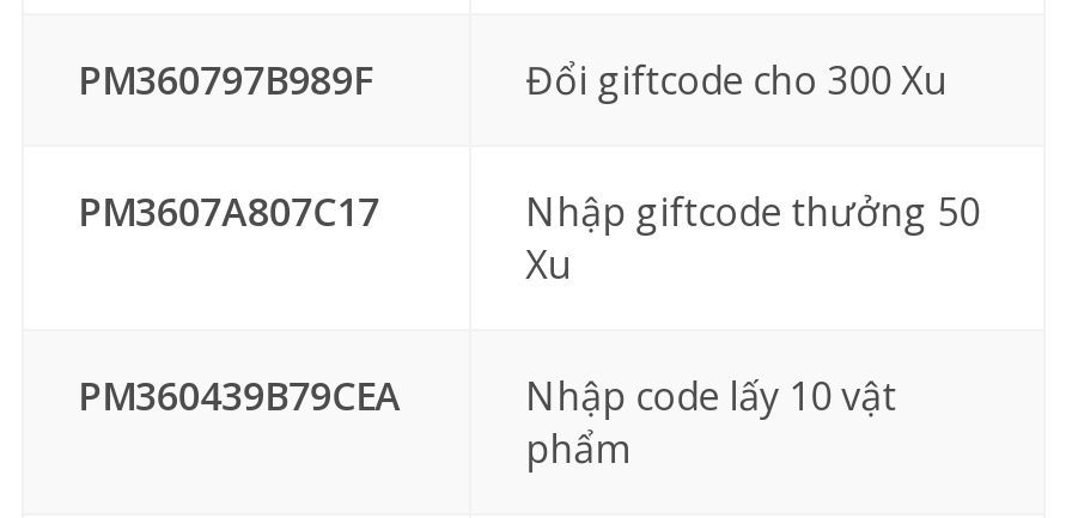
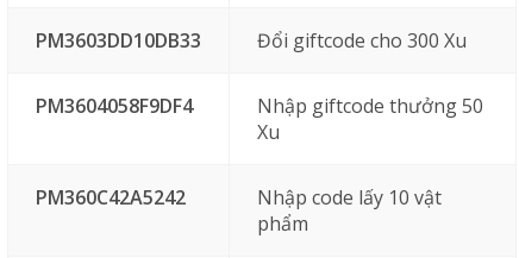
[78,54,372,106] PM360797B989F -> [35,27,201,54] PM3603DD10DB33
[78,185,380,238] PM3607A807C17 -> [35,93,192,119] PM3604058F9DF4
[78,370,401,422] PM360439B79CEA -> [35,184,185,210] PM360C42A5242

